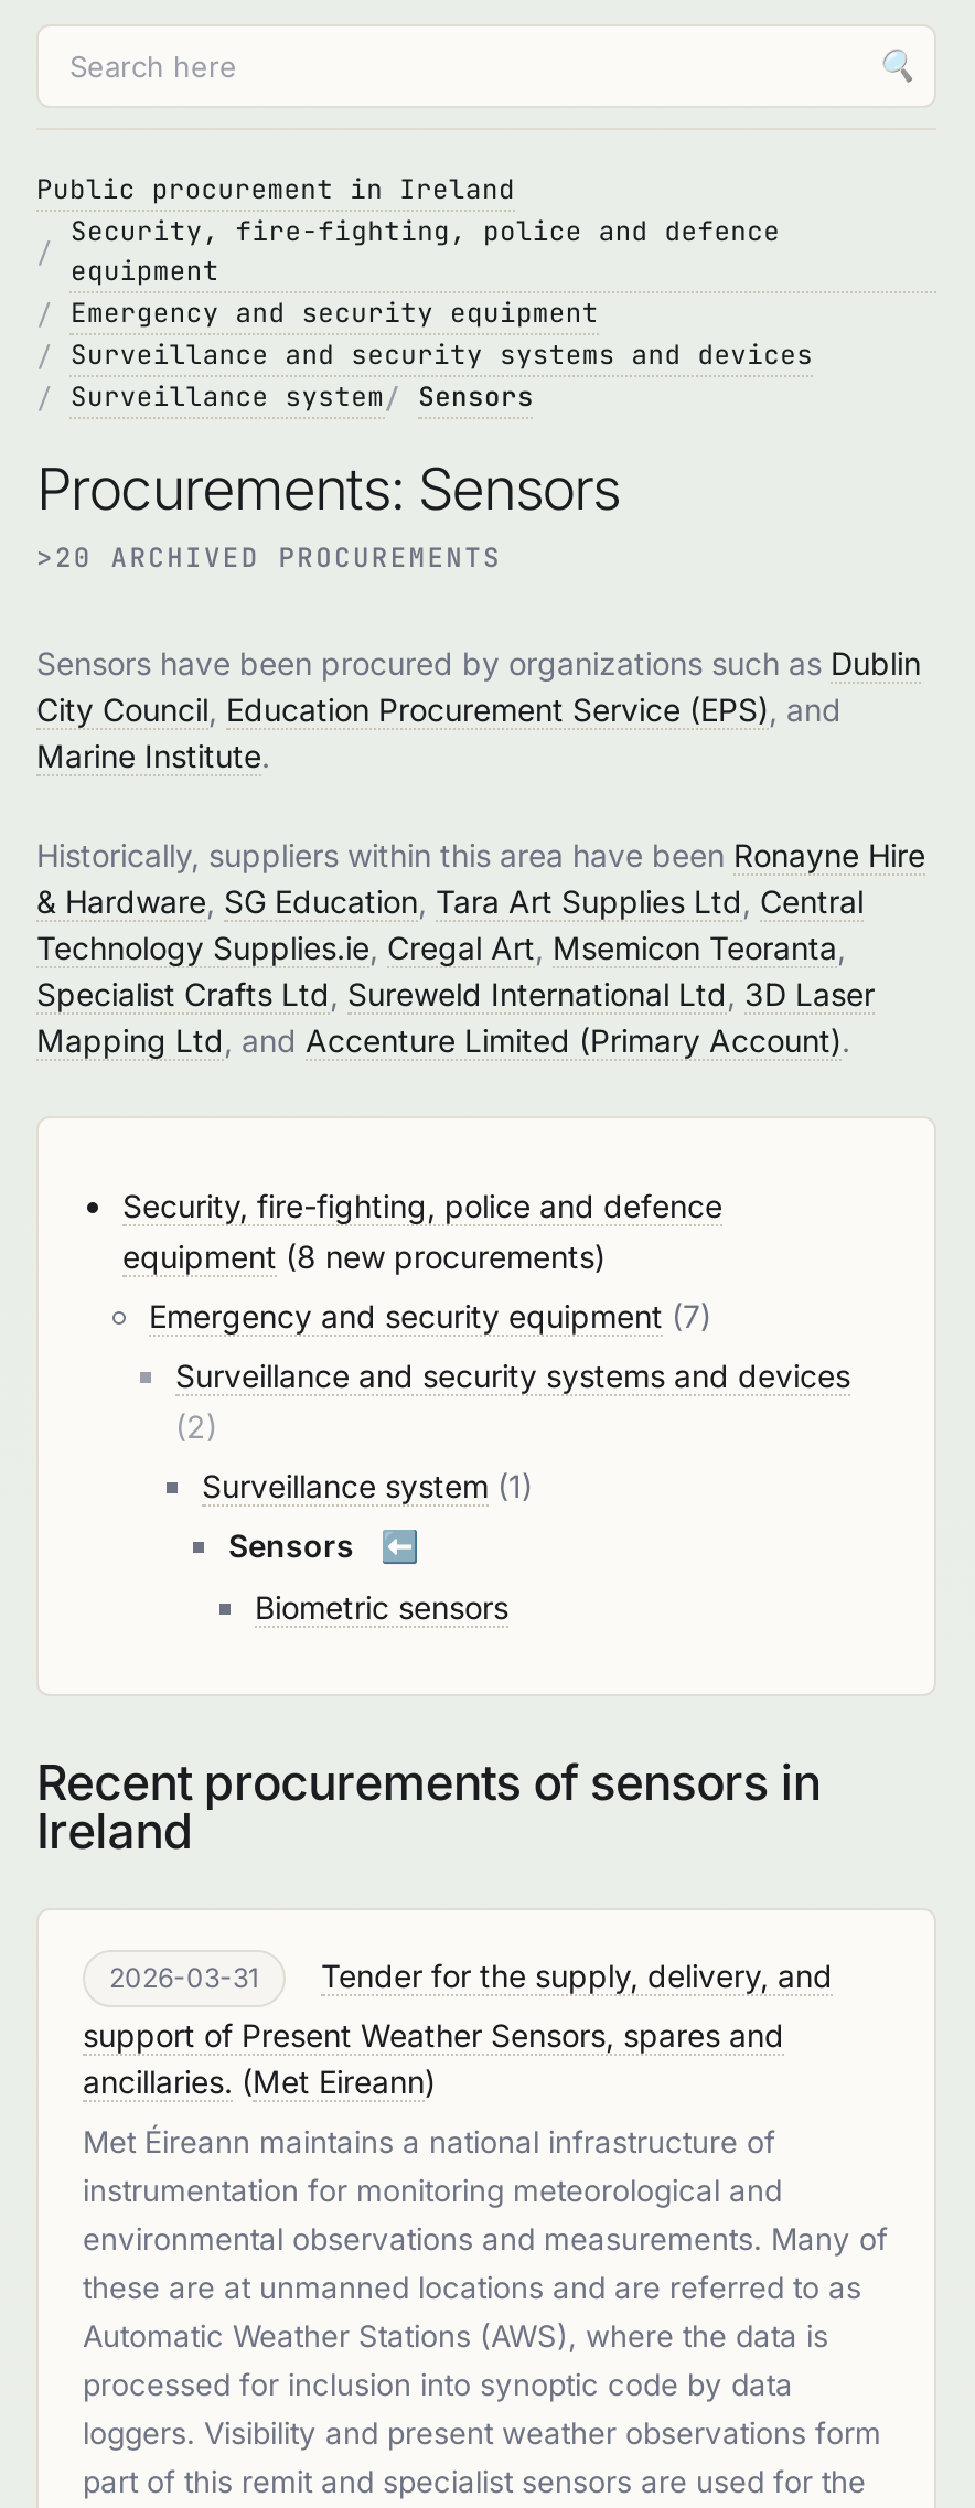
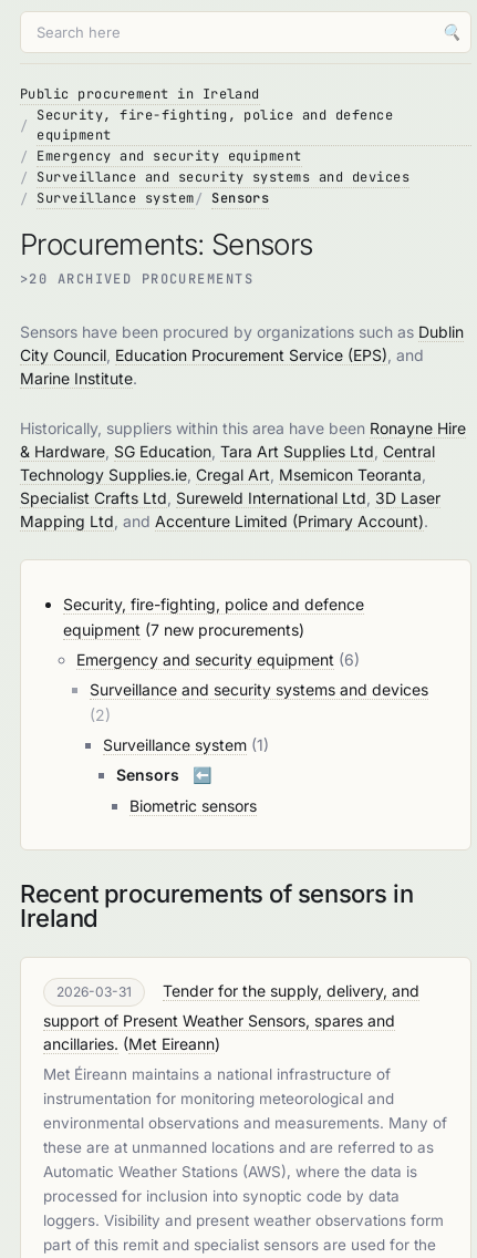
[122,1237,606,1275] equipment (8 new procurements) -> [63,620,304,639] equipment (7 new procurements)
[149,1297,711,1335] Emergency and security equipment (7) -> [76,650,360,669] Emergency and security equipment (6)

